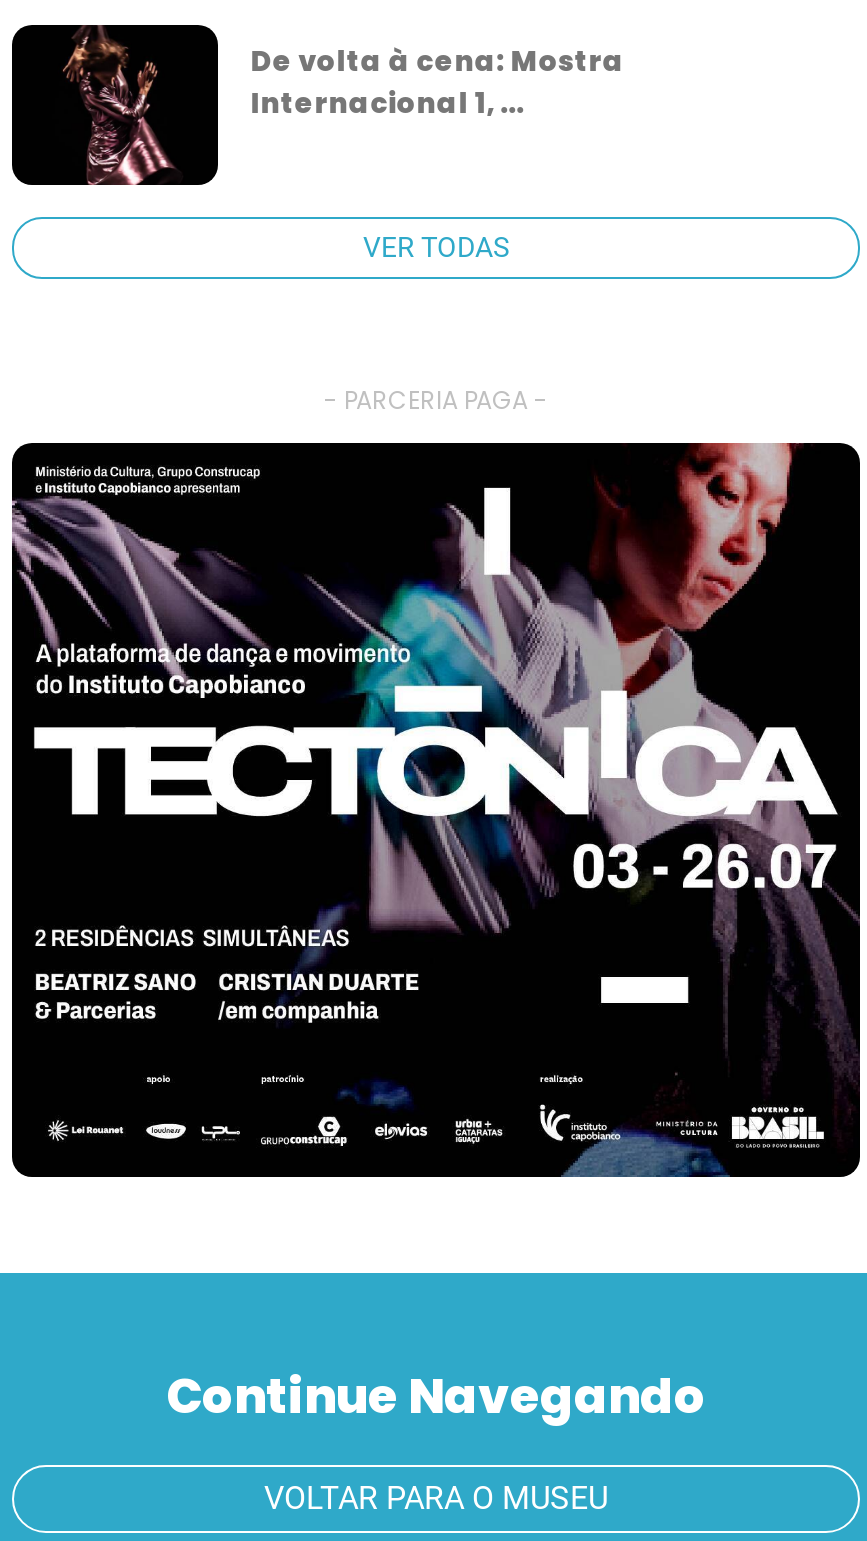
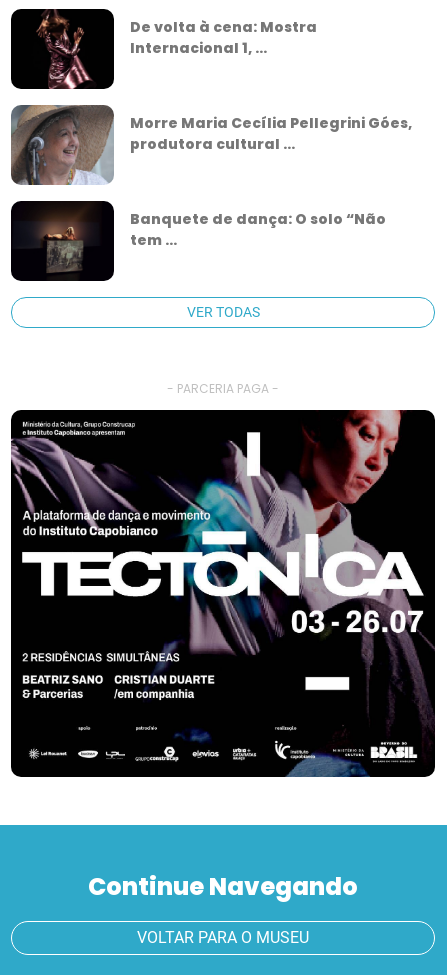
none -> [10,104,412,186] [image] | Morre Maria Cecília Pellegrini Góes, | produtora cultural ...
none -> [32,202,90,282] [image]
none -> [130,209,386,250] Banquete de dança: O solo “Não | tem ...

